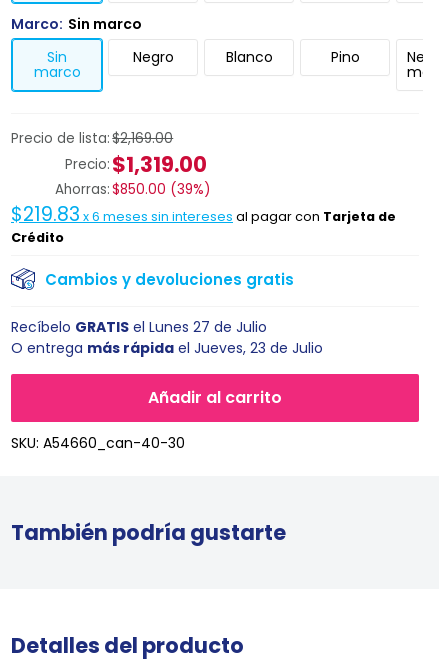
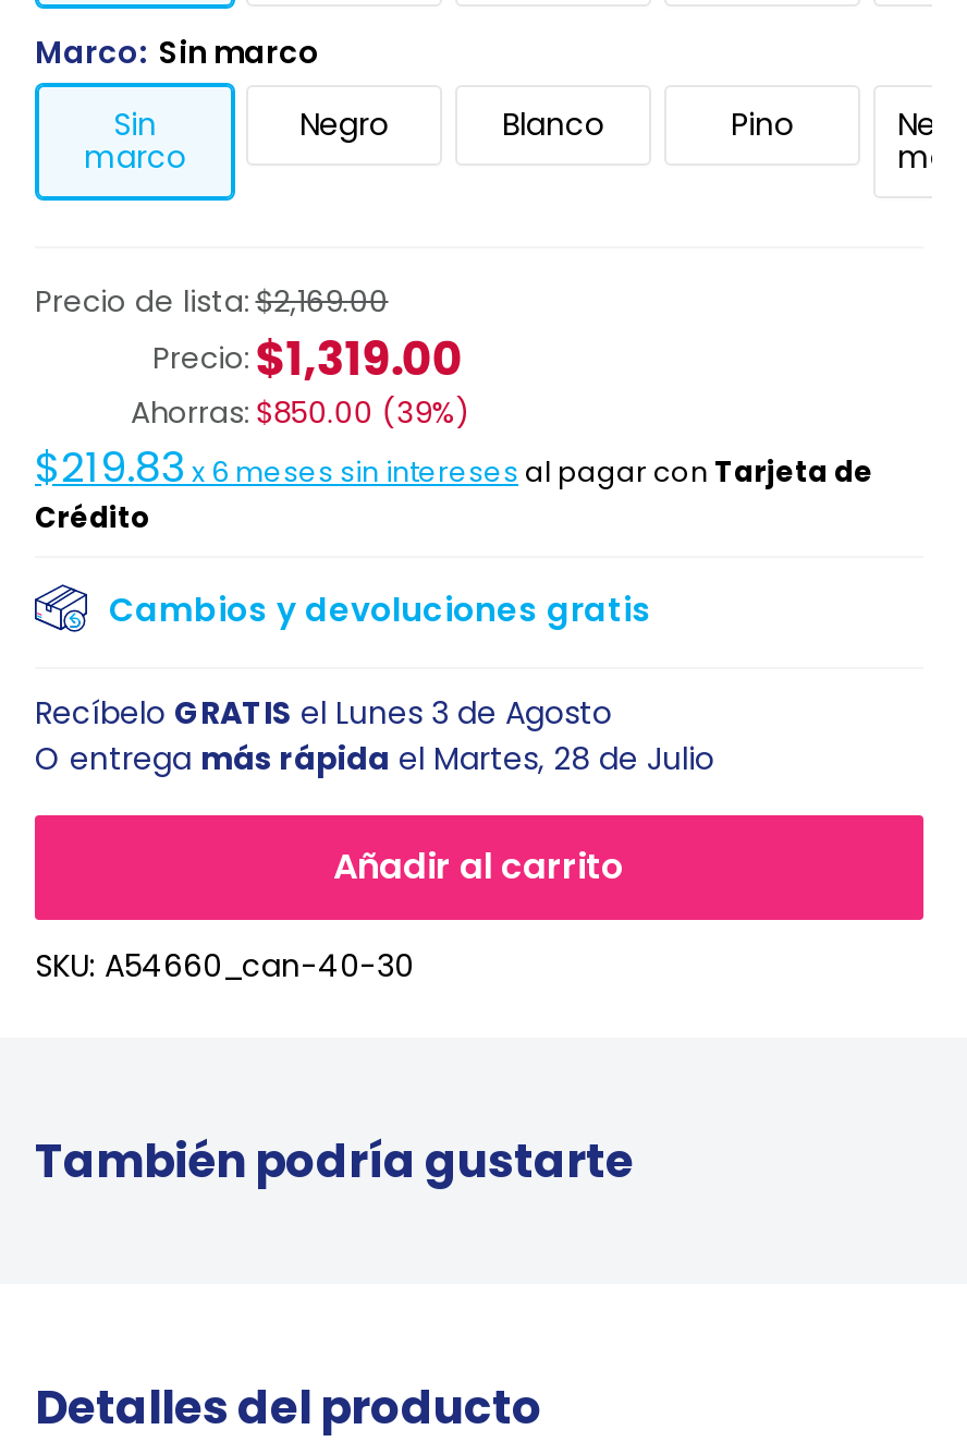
[11,317,267,337] Recíbelo GRATIS el Lunes 27 de Julio -> [35,691,612,735] Recíbelo GRATIS el Lunes 3 de Agosto
[11,338,323,358] O entrega más rápida el Jueves, 23 de Julio -> [35,737,714,780] O entrega más rápida el Martes, 28 de Julio

